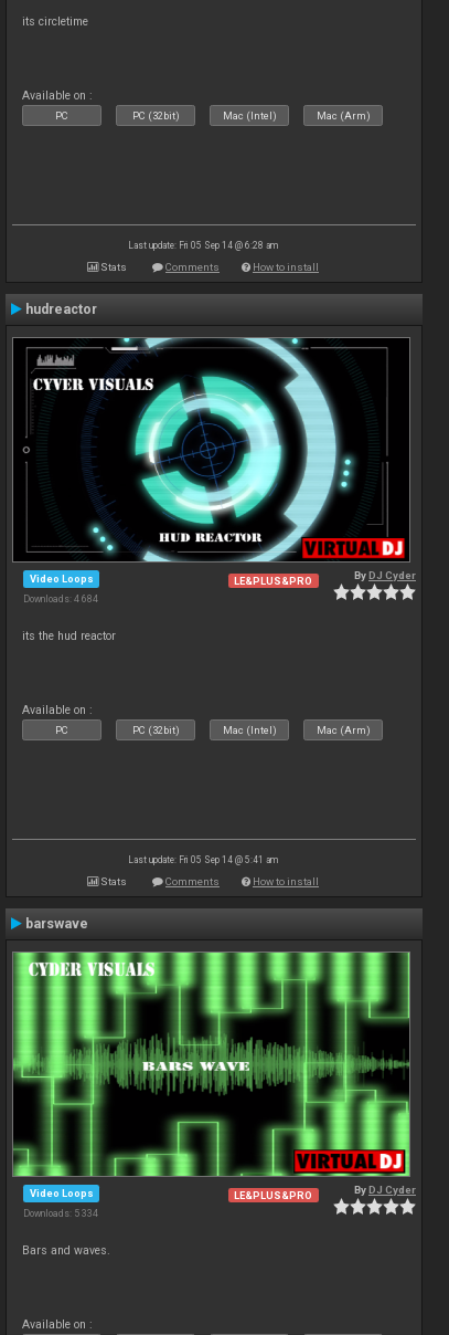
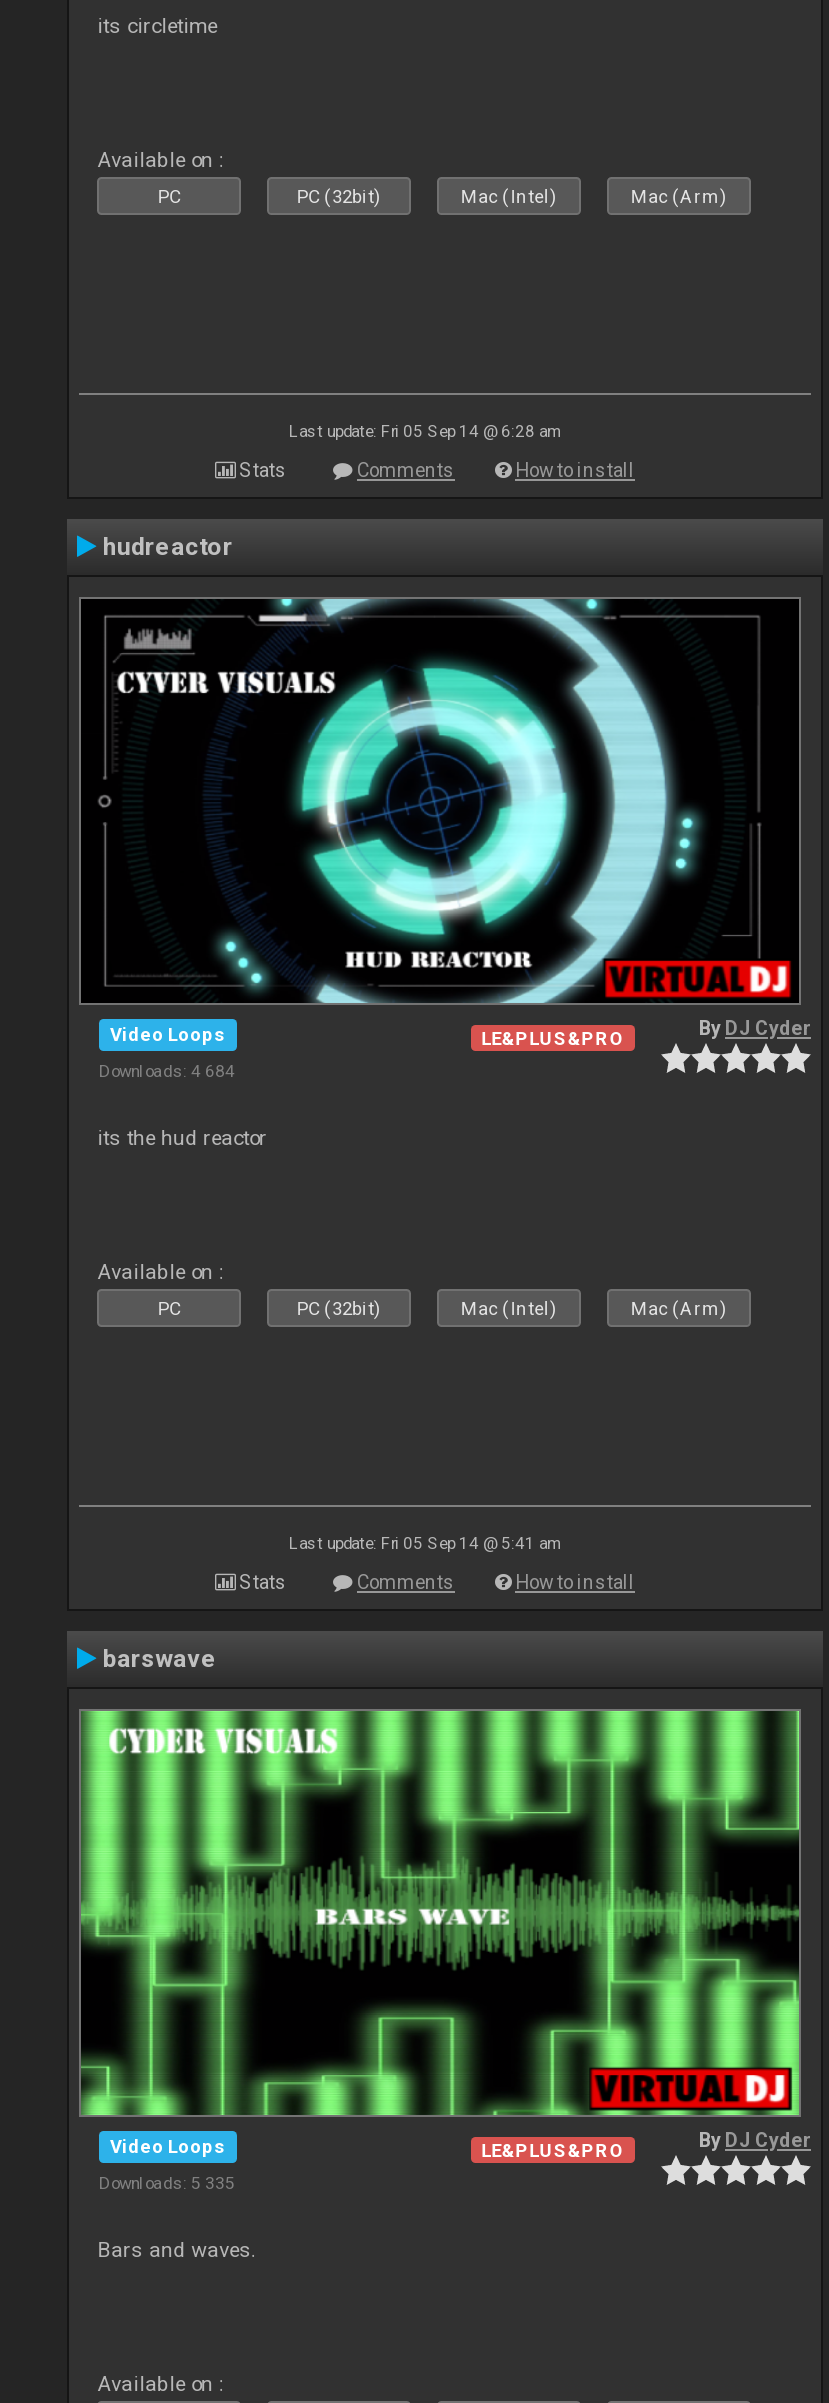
[23,1208,98,1219] Downloads: 5 334 -> [99,2172,235,2192] Downloads: 5 335

